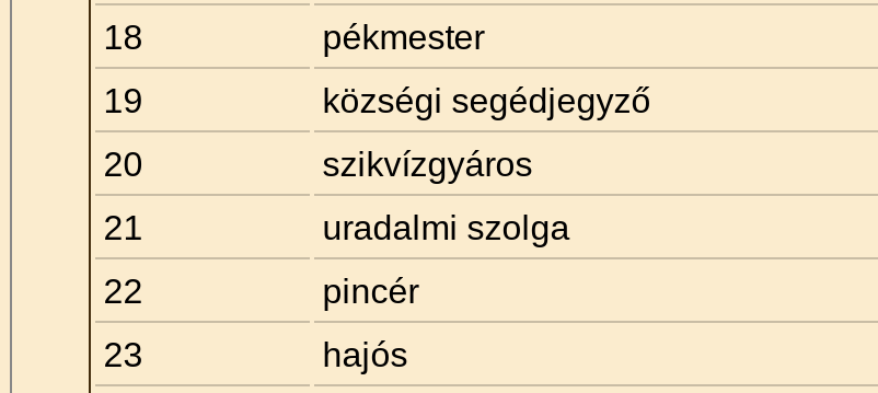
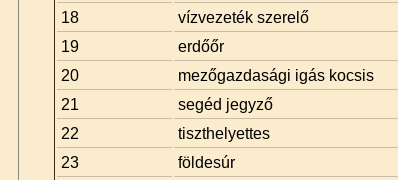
[323,18,485,55] pékmester -> [178,9,309,26] vízvezeték szerelő
[323,82,651,119] községi segédjegyző -> [178,38,224,55] erdőőr
[323,145,533,182] szikvízgyáros -> [178,67,374,84] mezőgazdasági igás kocsis
[323,209,570,246] uradalmi szolga -> [178,96,273,113] segéd jegyző
[323,272,419,309] pincér -> [178,125,270,142] tiszthelyettes
[323,336,408,373] hajós -> [178,154,235,171] földesúr

